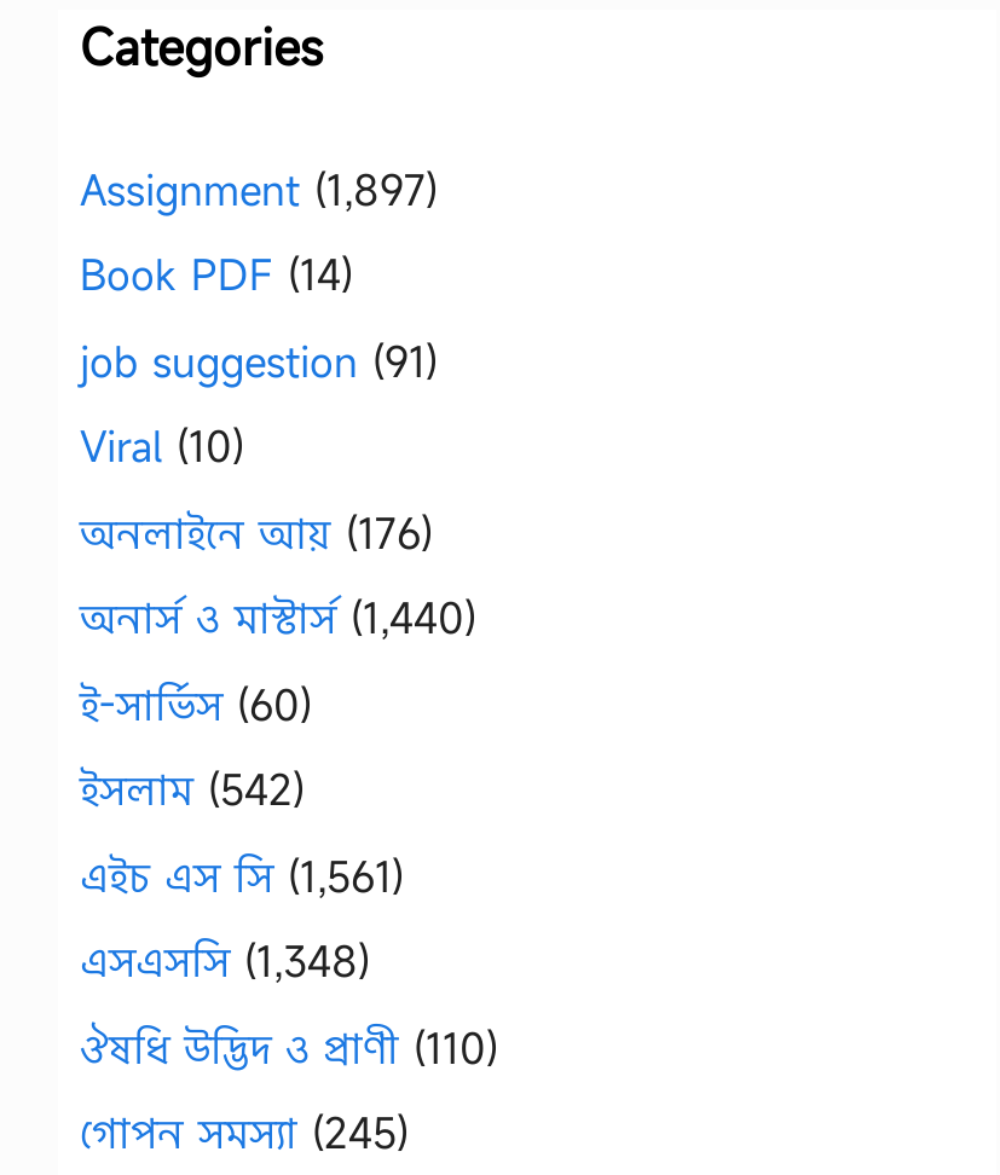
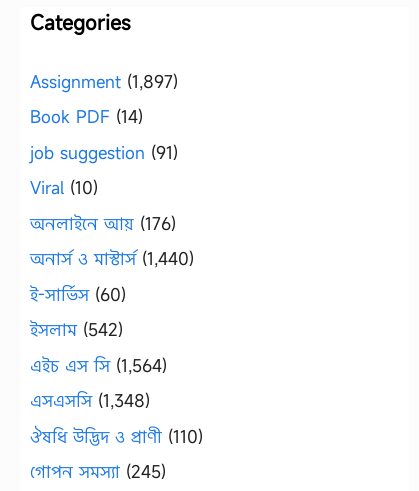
[80,847,404,903] এইচ এস সি (1,561) -> [30,353,167,376] এইচ এস সি (1,564)

